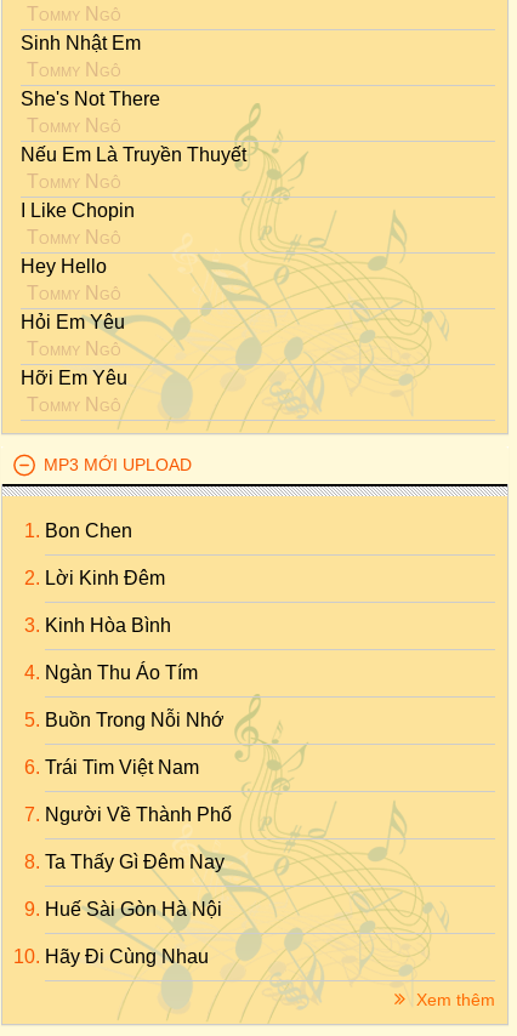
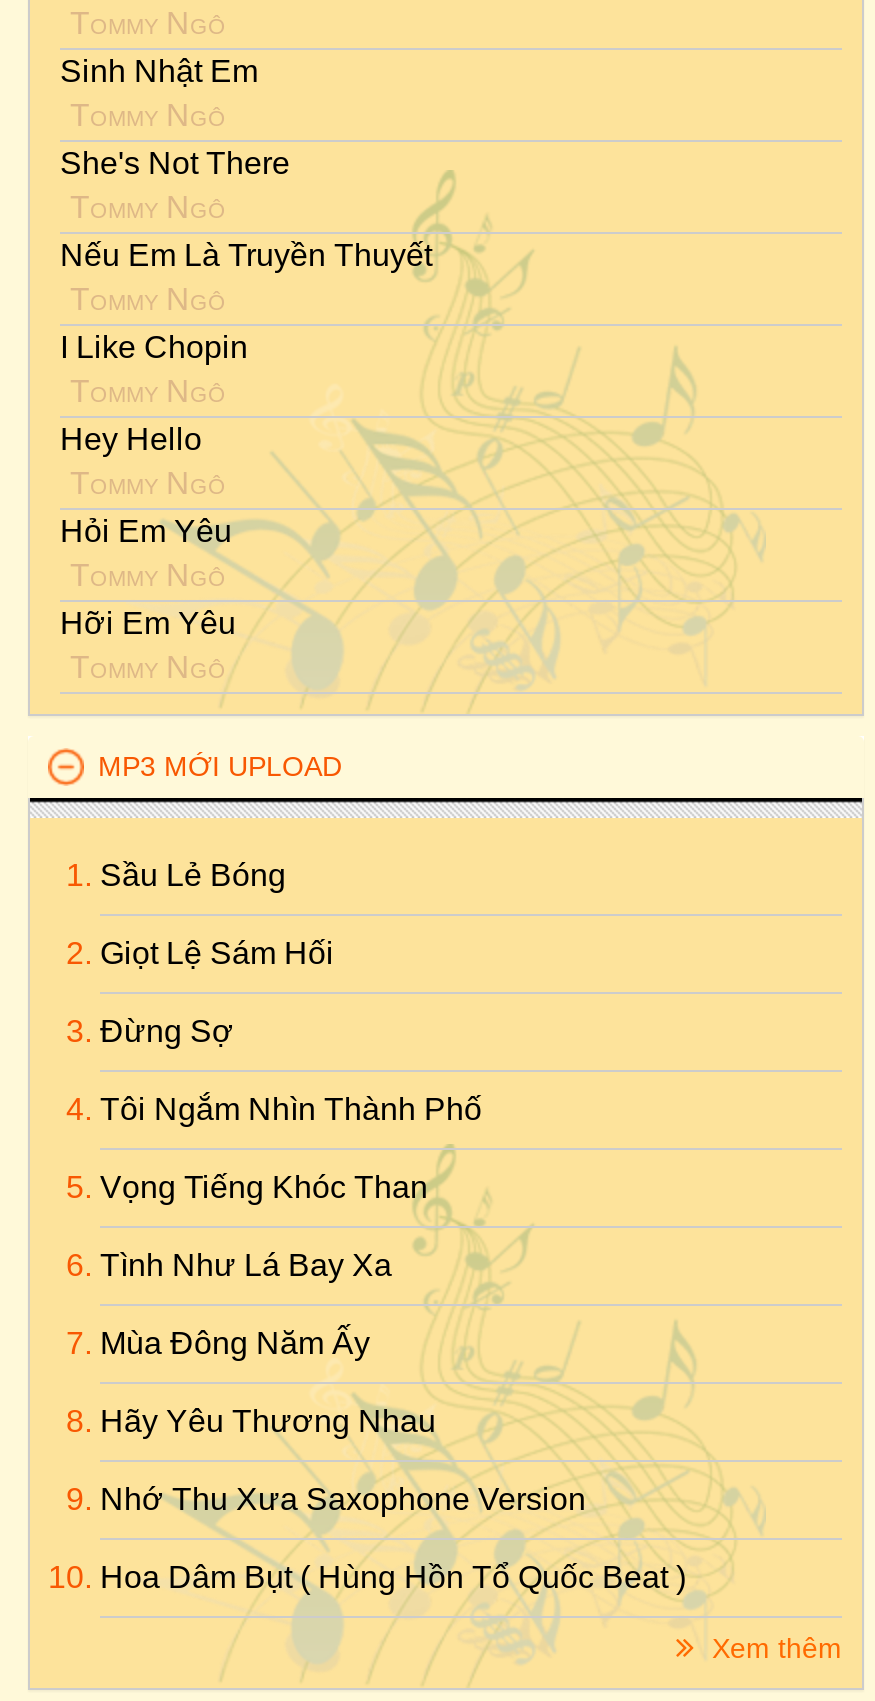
[45,520,132,541] Bon Chen -> [100,858,286,892] Sầu Lẻ Bóng
[45,568,165,588] Lời Kinh Đêm -> [100,936,334,970] Giọt Lệ Sám Hối
[45,615,171,636] Kinh Hòa Bình -> [100,1014,234,1048] Đừng Sợ
[45,662,198,683] Ngàn Thu Áo Tím -> [100,1092,482,1126] Tôi Ngắm Nhìn Thành Phố
[45,710,225,730] Buồn Trong Nỗi Nhớ -> [100,1170,428,1204] Vọng Tiếng Khóc Than
[45,757,199,778] Trái Tim Việt Nam -> [100,1248,392,1282] Tình Như Lá Bay Xa
[45,804,232,825] Người Về Thành Phố -> [100,1326,370,1360] Mùa Đông Năm Ấy
[45,852,225,872] Ta Thấy Gì Đêm Nay -> [100,1404,436,1438] Hãy Yêu Thương Nhau
[45,899,222,920] Huế Sài Gòn Hà Nội -> [100,1482,586,1516] Nhớ Thu Xưa Saxophone Version
[45,946,209,967] Hãy Đi Cùng Nhau -> [100,1560,686,1594] Hoa Dâm Bụt ( Hùng Hồn Tổ Quốc Beat )

